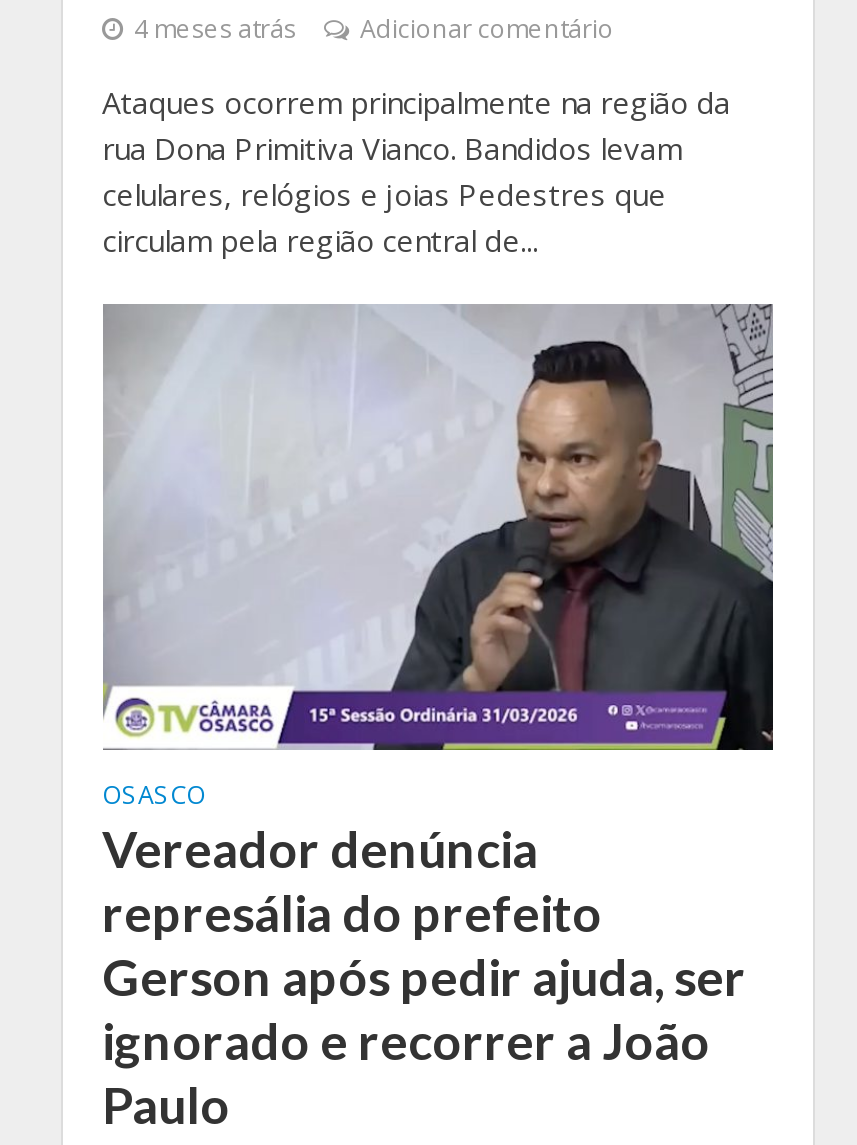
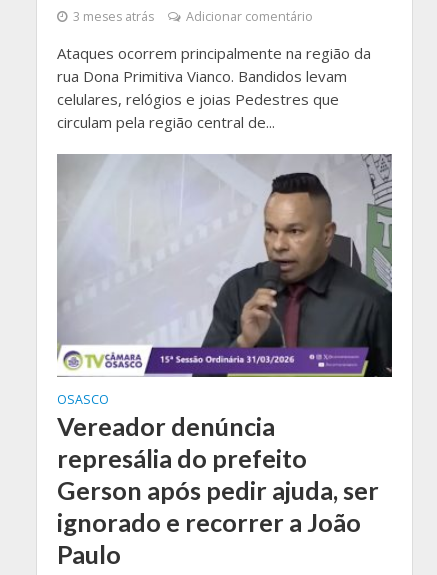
[134,12,614,46] 4 meses atrás Adicionar comentário -> [72,8,312,25] 3 meses atrás Adicionar comentário

